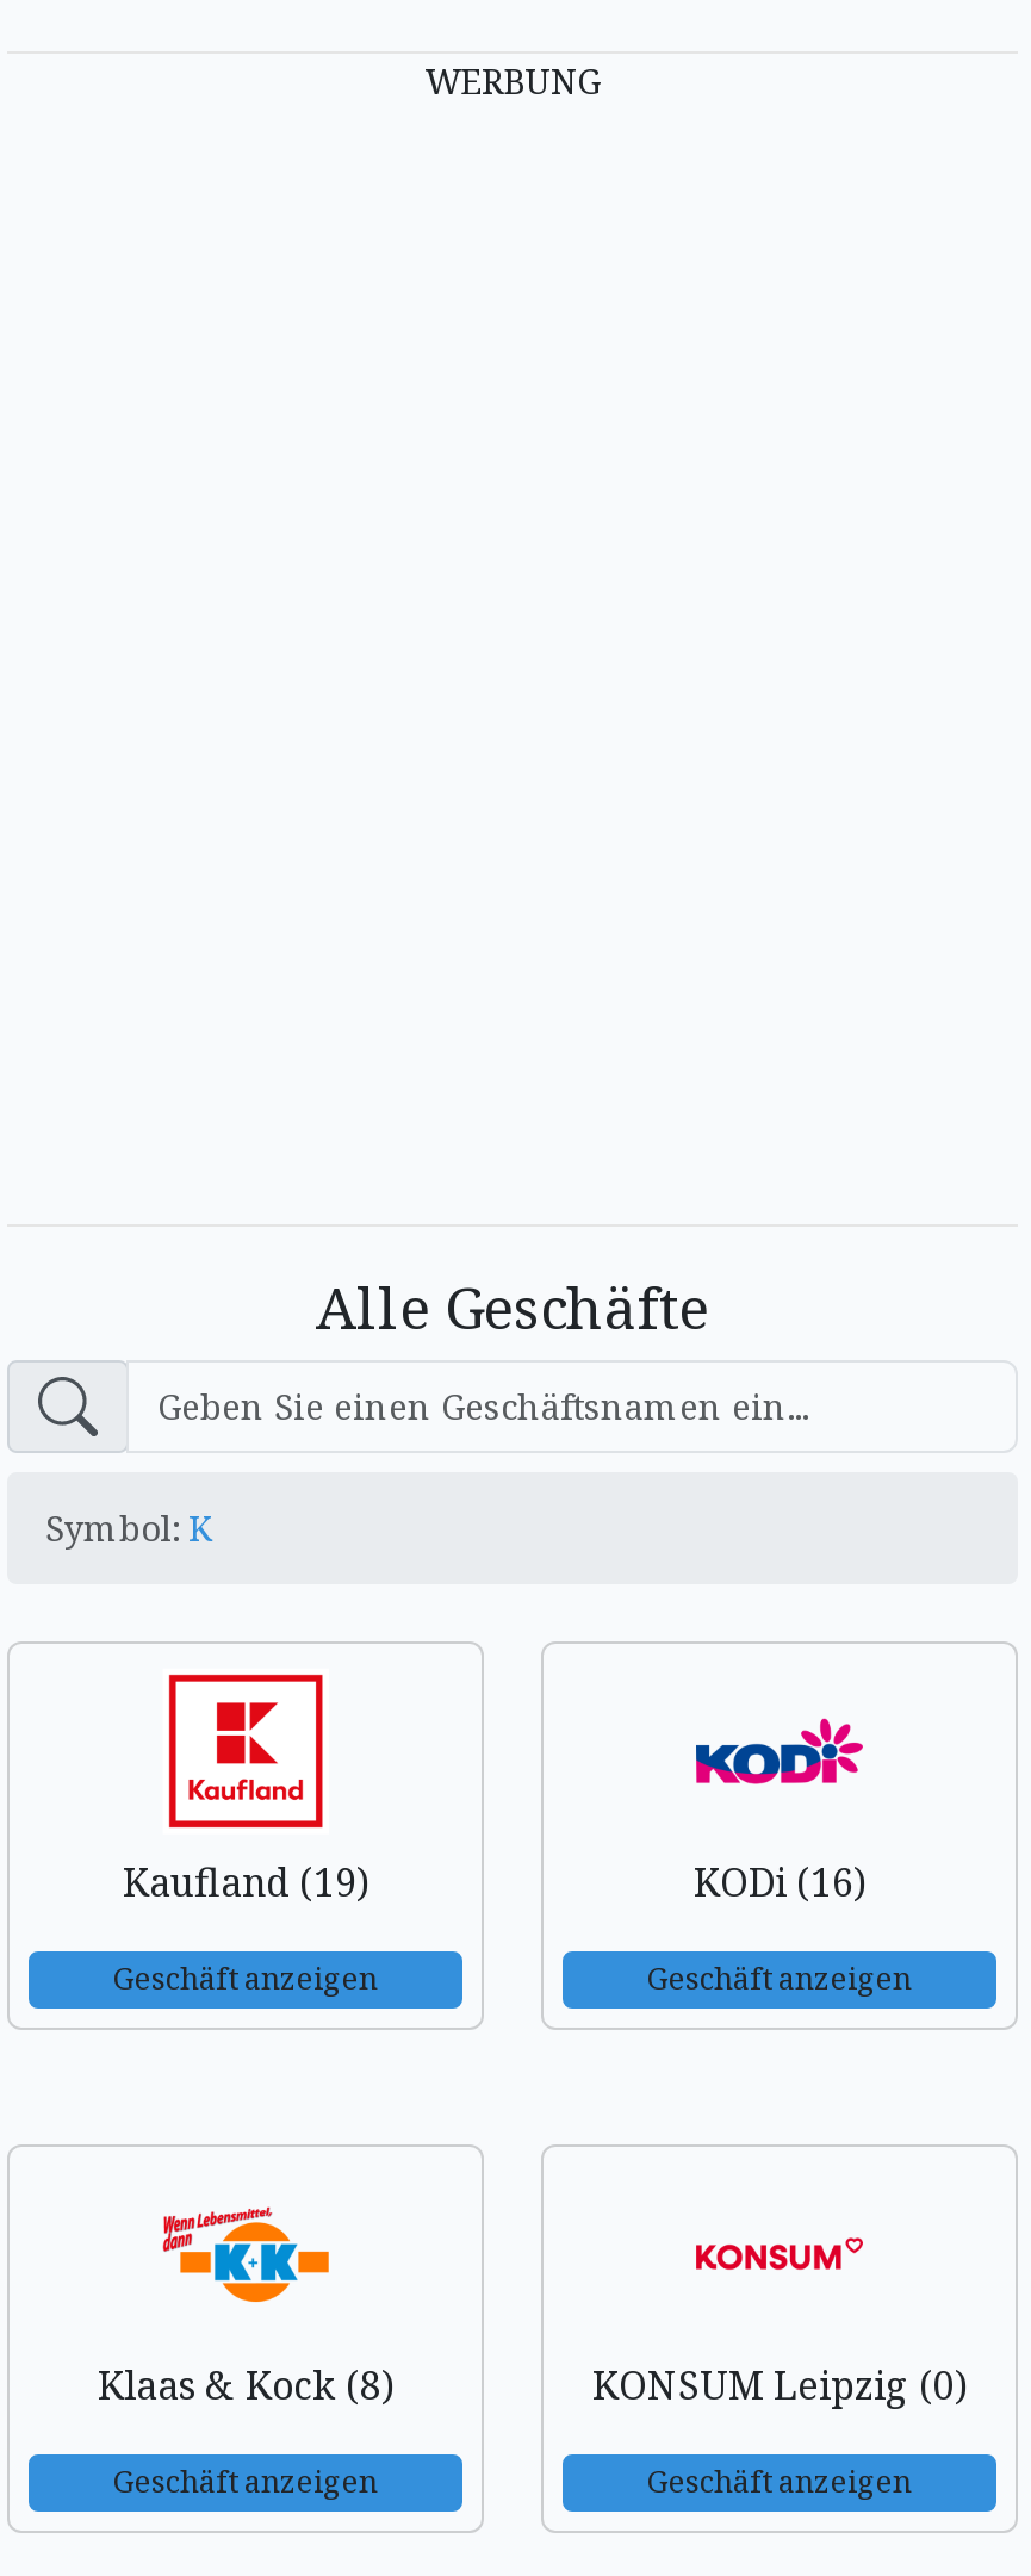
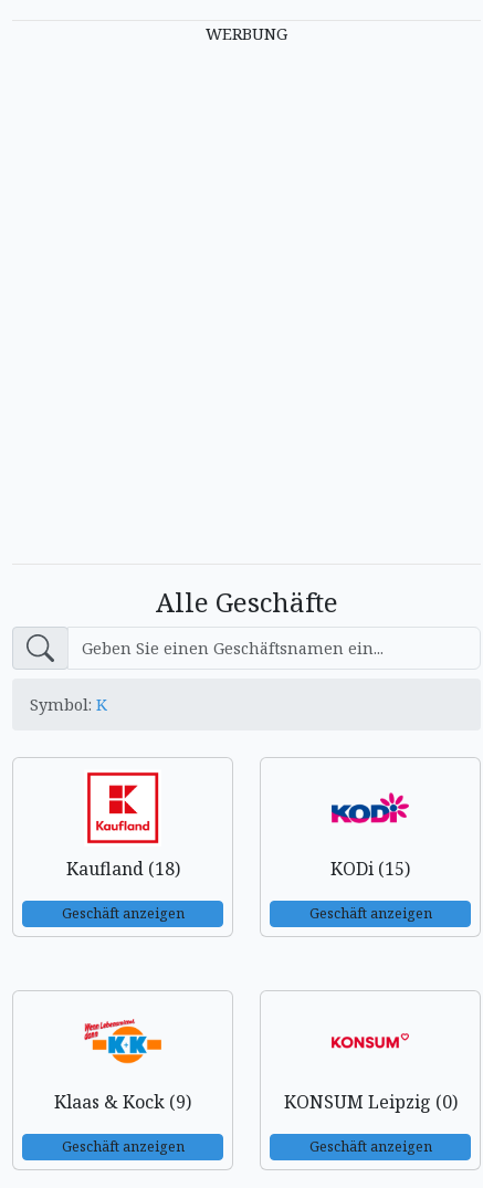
[123,1856,368,1908] Kaufland (19) -> [66,856,180,881] Kaufland (18)
[694,1856,865,1908] KODi (16) -> [330,856,410,881] KODi (15)
[98,2359,393,2411] Klaas & Kock (8) -> [54,1090,191,1114] Klaas & Kock (9)

